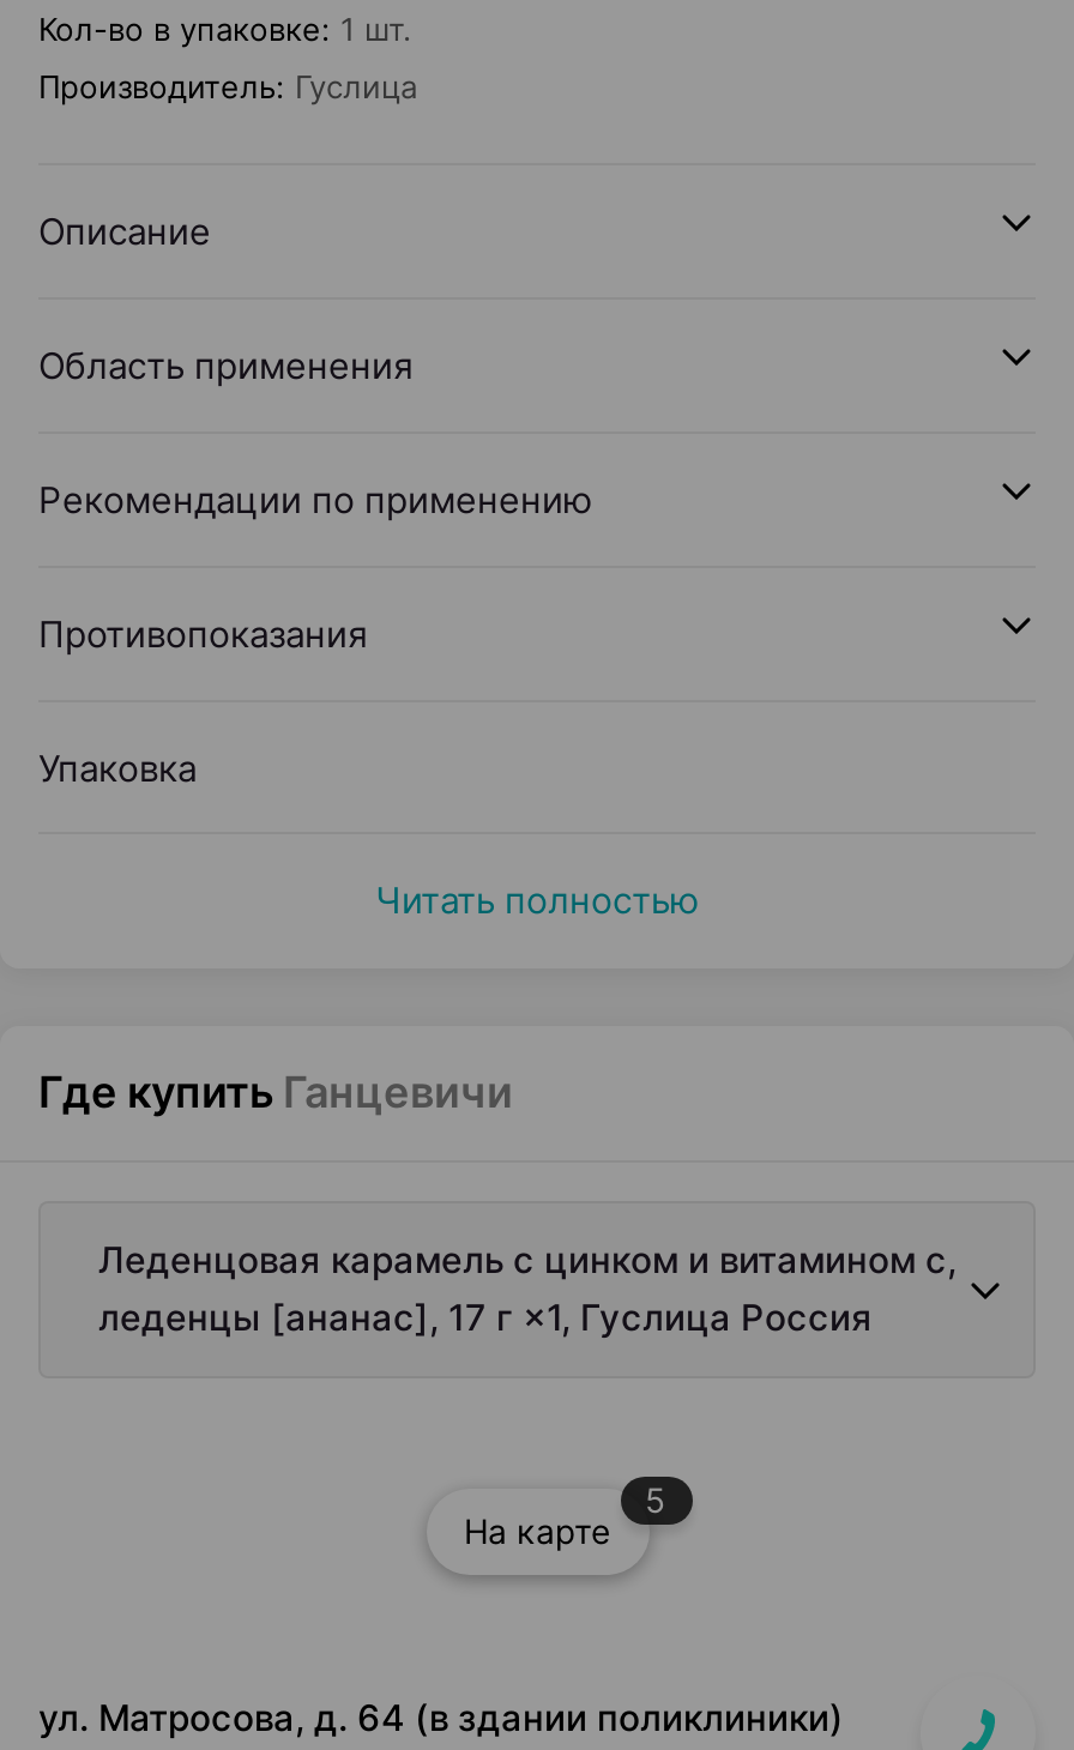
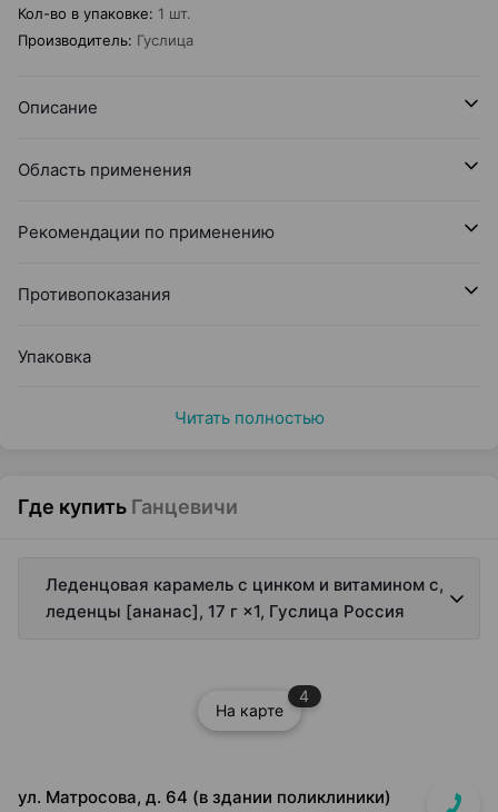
[645,1479,666,1520] 5 -> [299,686,309,705] 4

